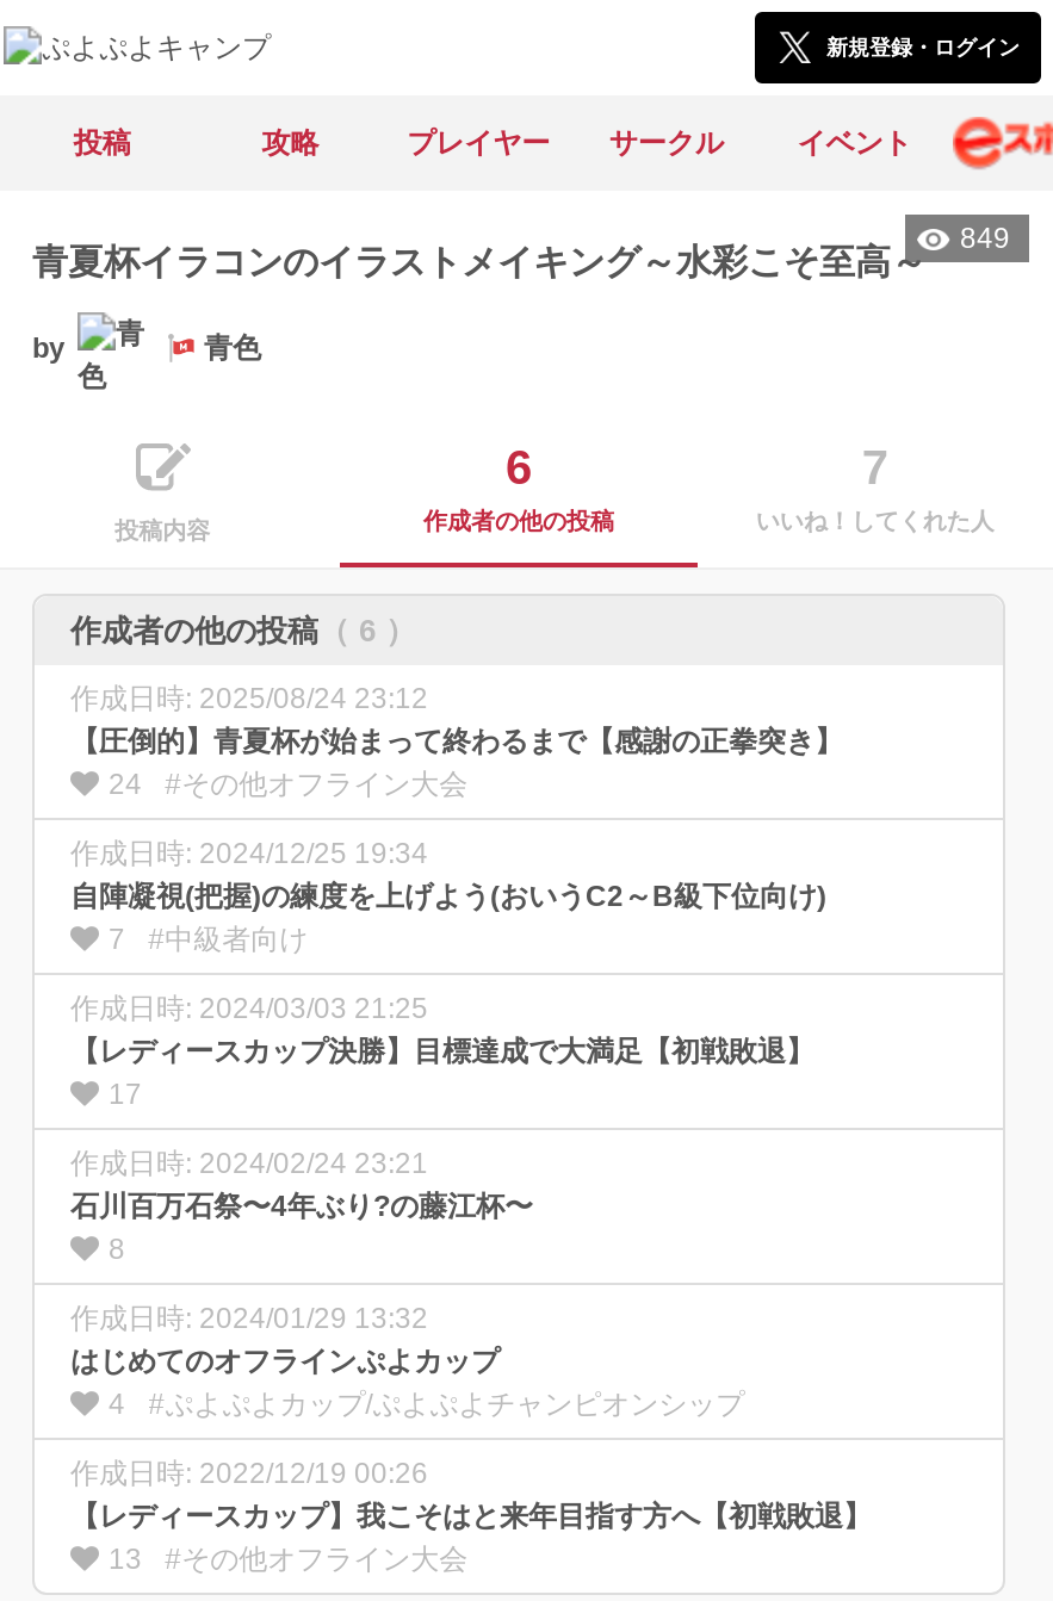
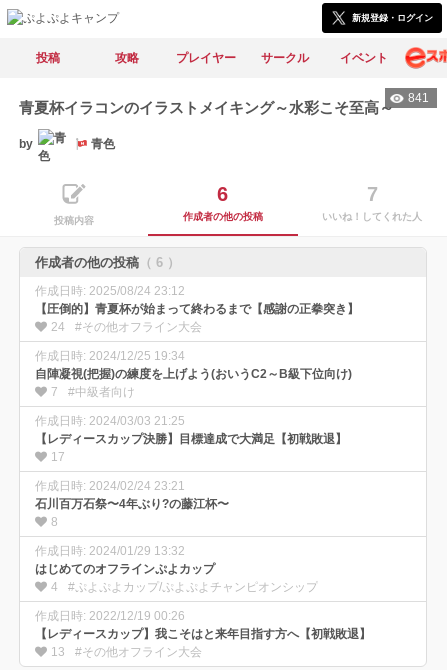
[960,222,1010,255] 849 -> [408,91,429,105] 841

